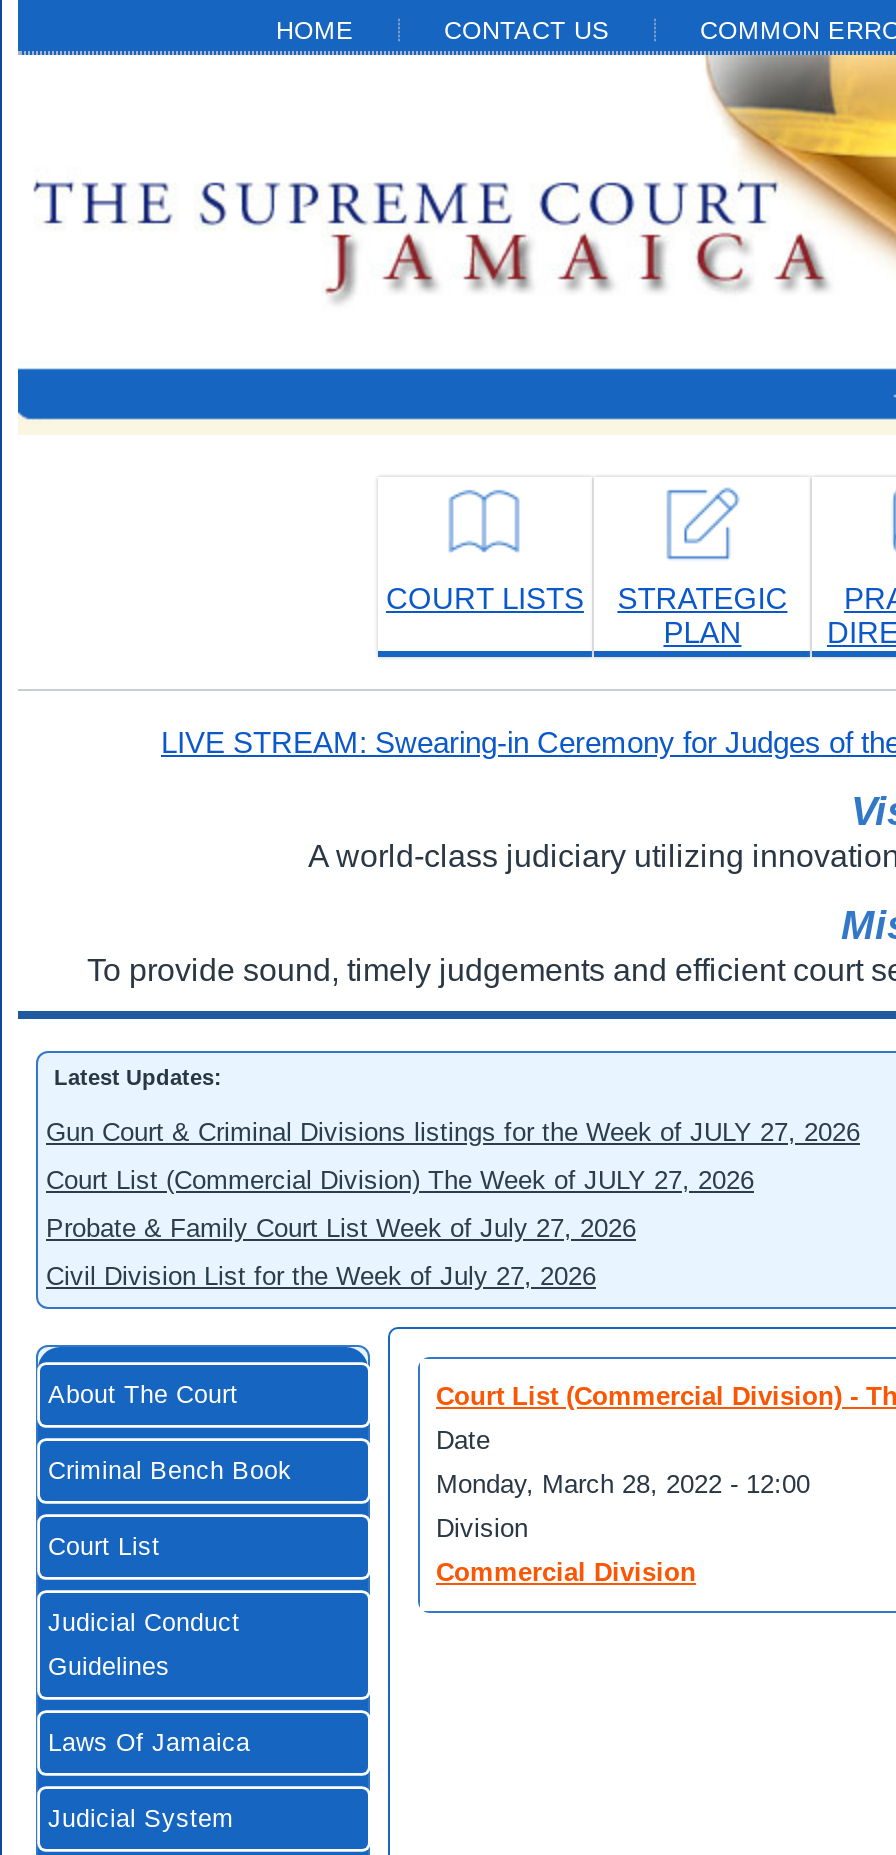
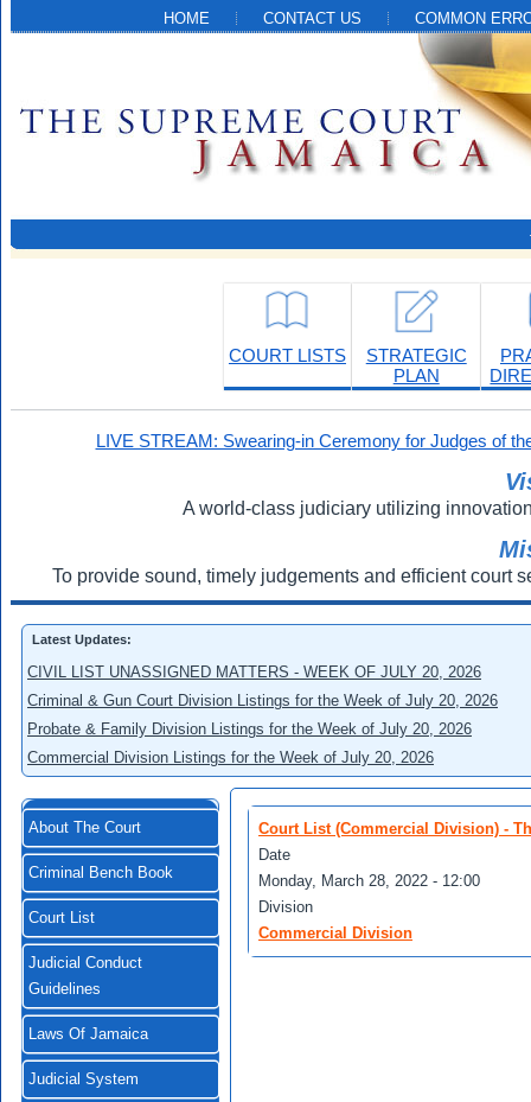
[46,1117,860,1147] Gun Court & Criminal Divisions listings for the Week of JULY 27, 2026 -> [27,663,481,681] CIVIL LIST UNASSIGNED MATTERS - WEEK OF JULY 20, 2026
[46,1165,754,1195] Court List (Commercial Division) The Week of JULY 27, 2026 -> [27,692,498,709] Criminal & Gun Court Division Listings for the Week of July 20, 2026
[46,1213,636,1243] Probate & Family Court List Week of July 27, 2026 -> [27,720,472,738] Probate & Family Division Listings for the Week of July 20, 2026
[46,1261,596,1291] Civil Division List for the Week of July 27, 2026 -> [27,749,434,766] Commercial Division Listings for the Week of July 20, 2026

